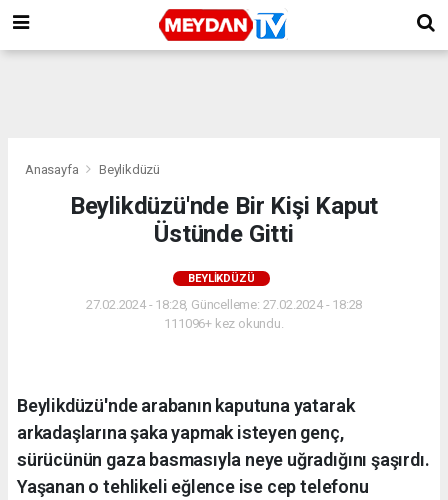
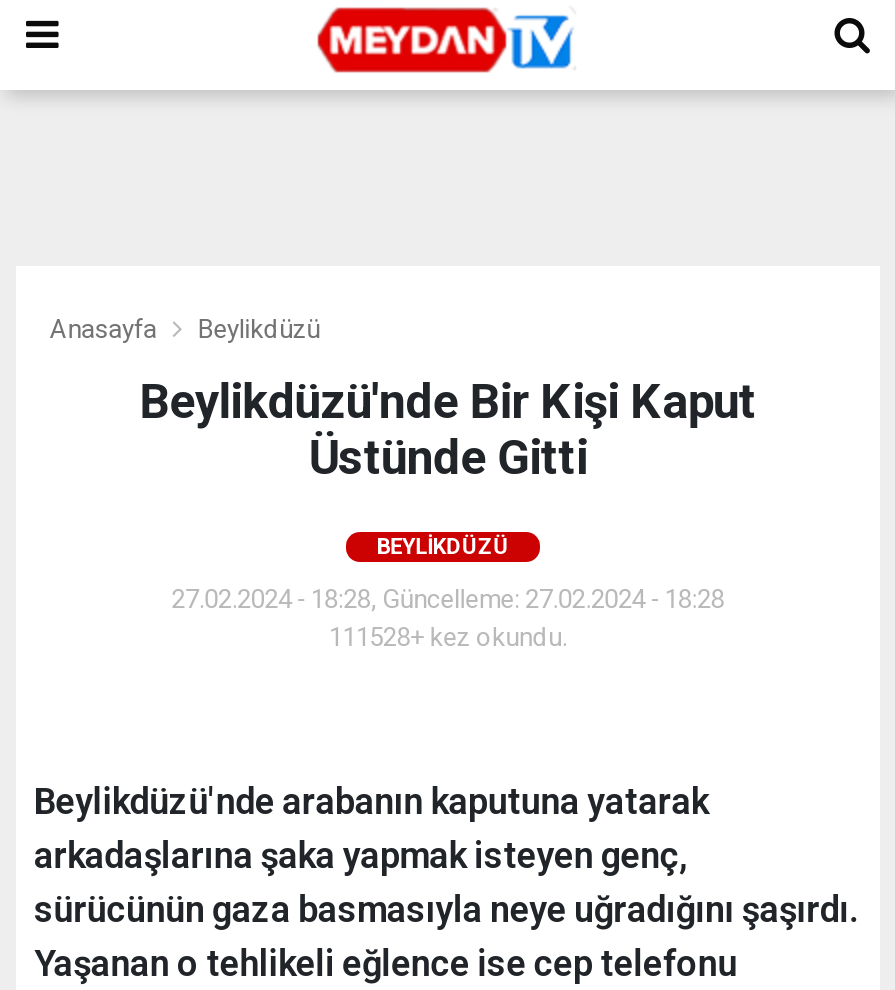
[164,316,284,331] 111096+ kez okundu. -> [329,622,567,652] 111528+ kez okundu.

